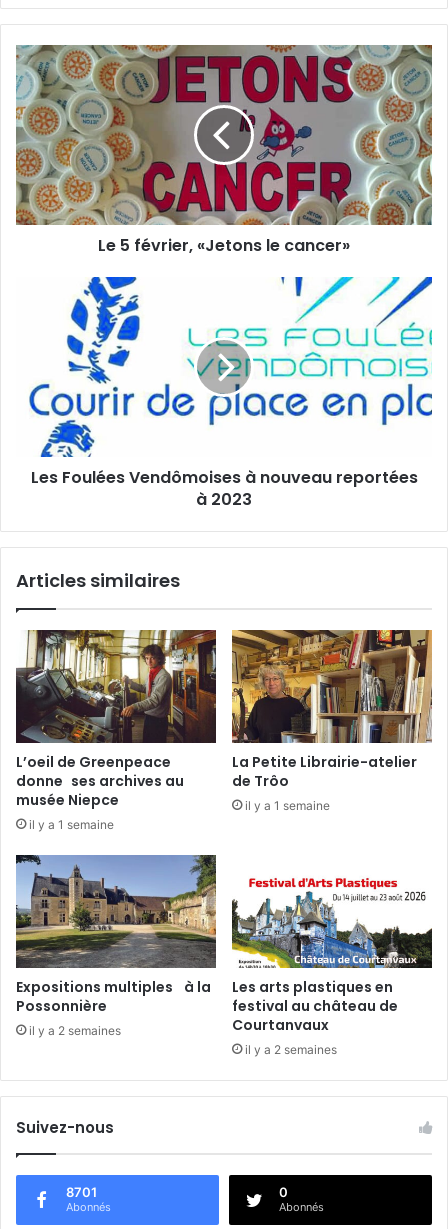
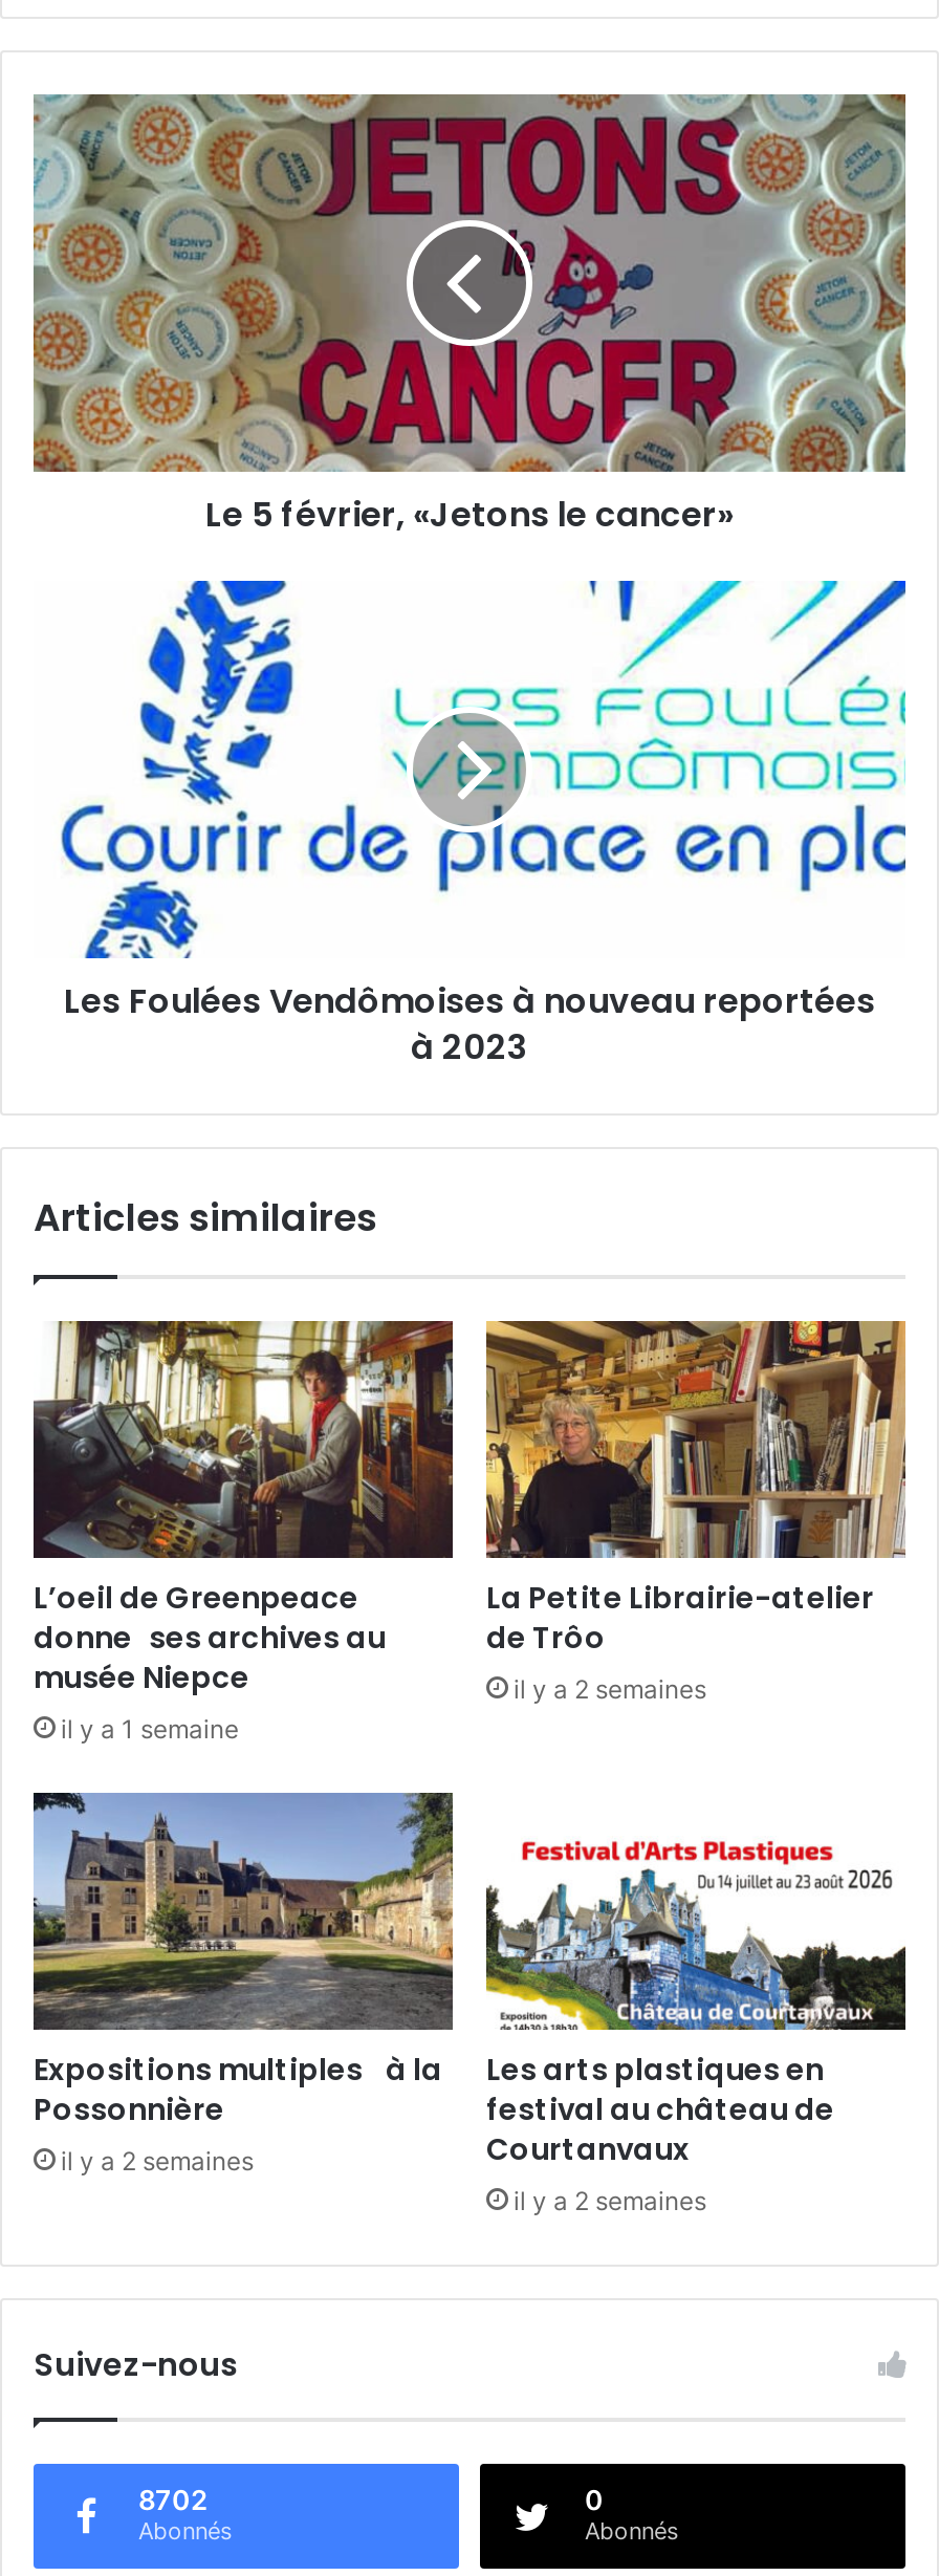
[245,798,330,813] il y a 1 semaine -> [514,1674,706,1705] il y a 2 semaines
[66,1184,97,1200] 8701 -> [138,2483,208,2516] 8702

